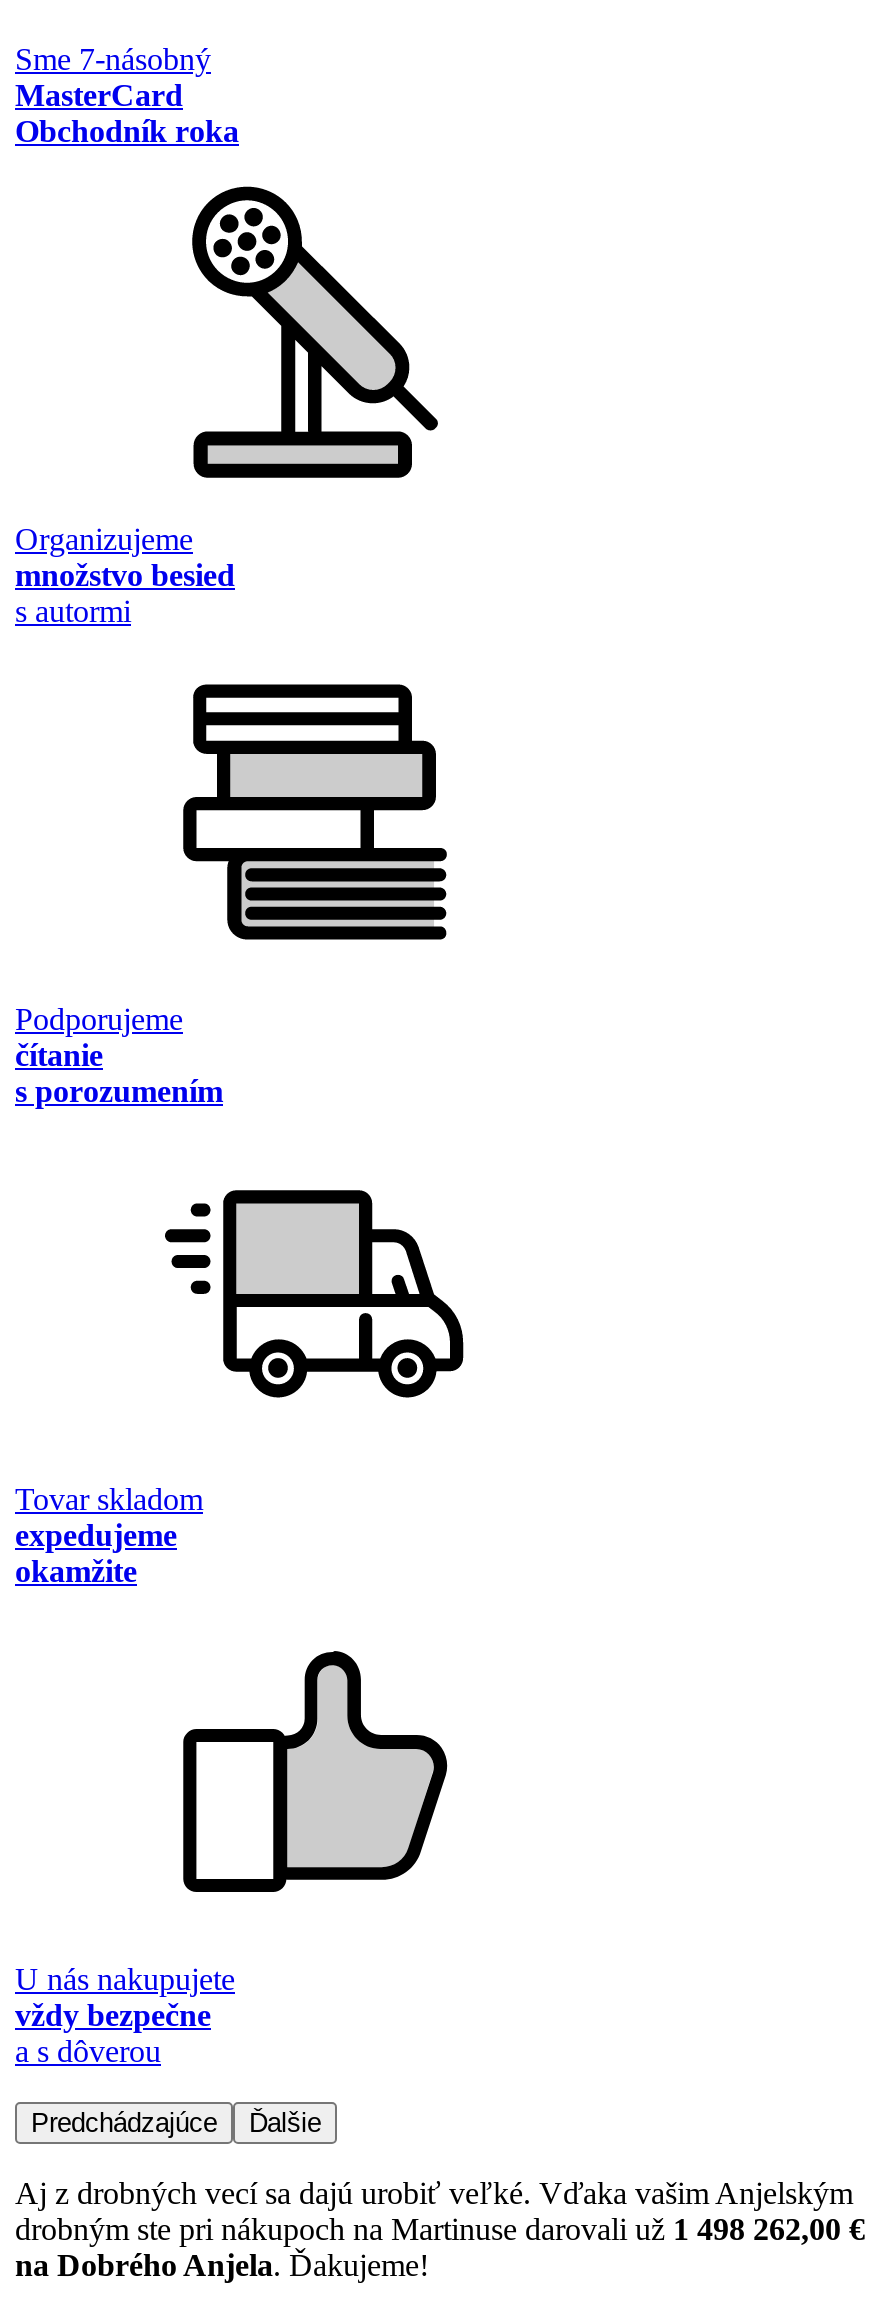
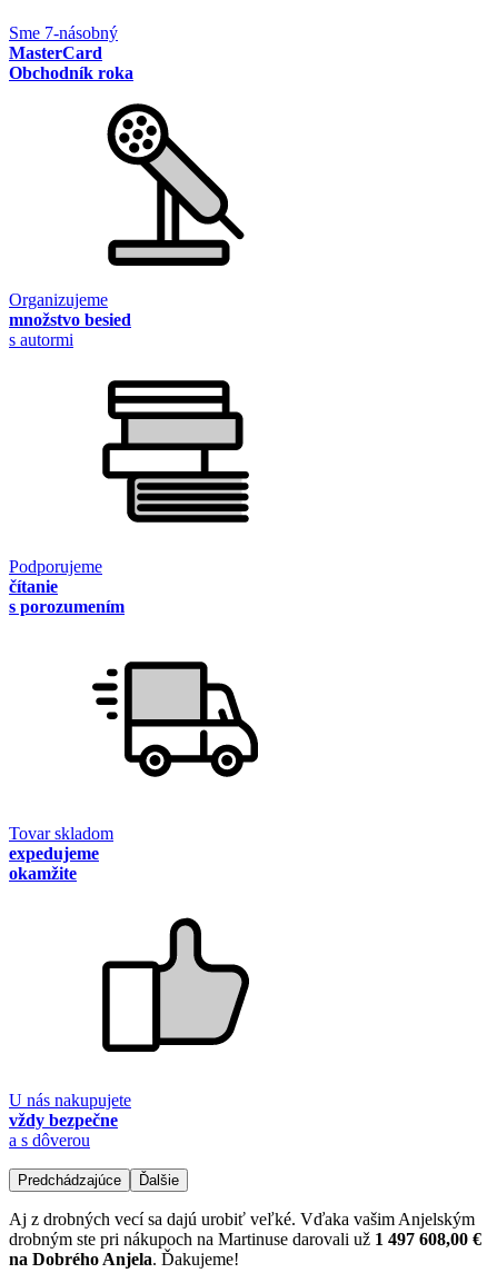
[15,2213,865,2247] drobným ste pri nákupoch na Martinuse darovali už 1 498 262,00 € -> [9,1230,481,1249] drobným ste pri nákupoch na Martinuse darovali už 1 497 608,00 €

